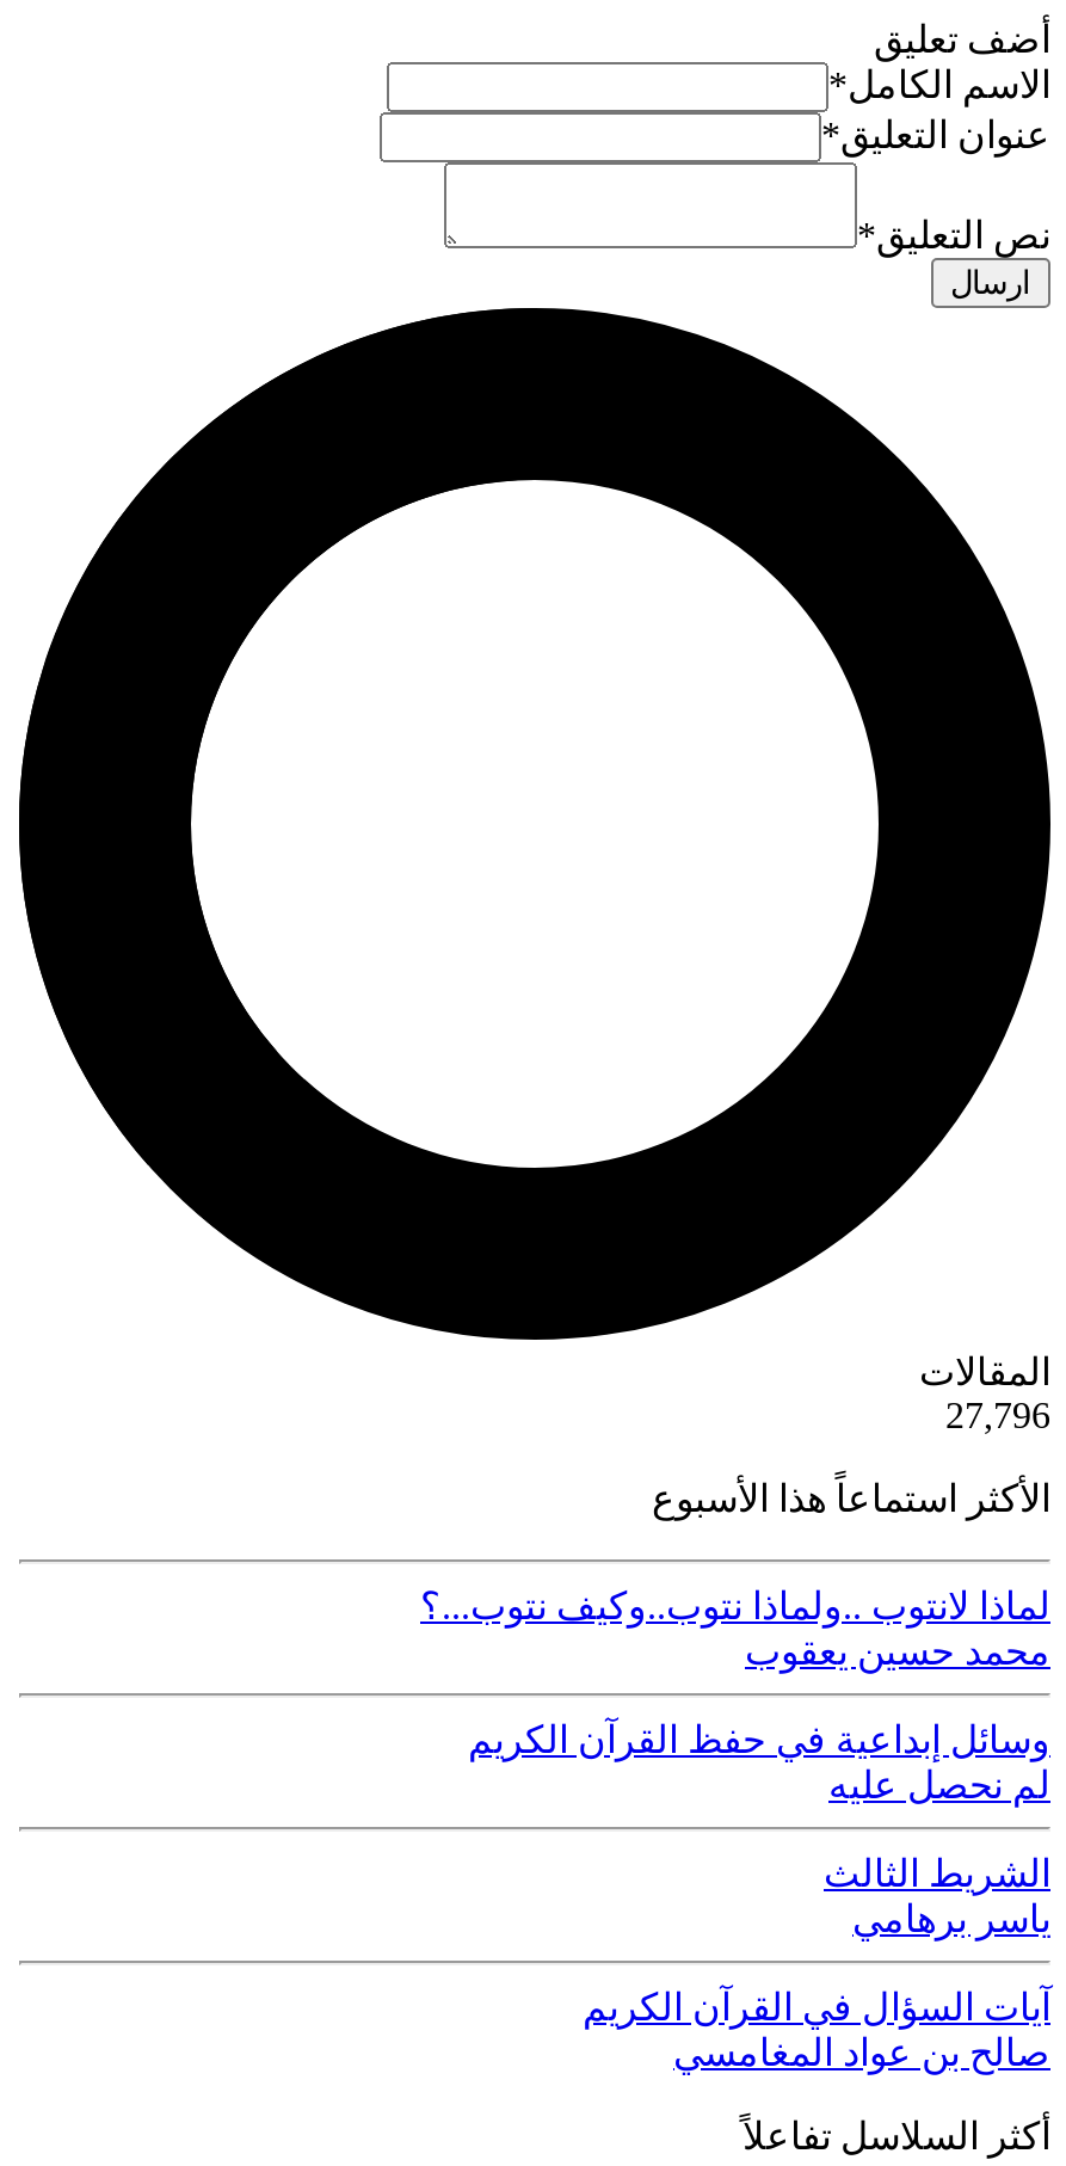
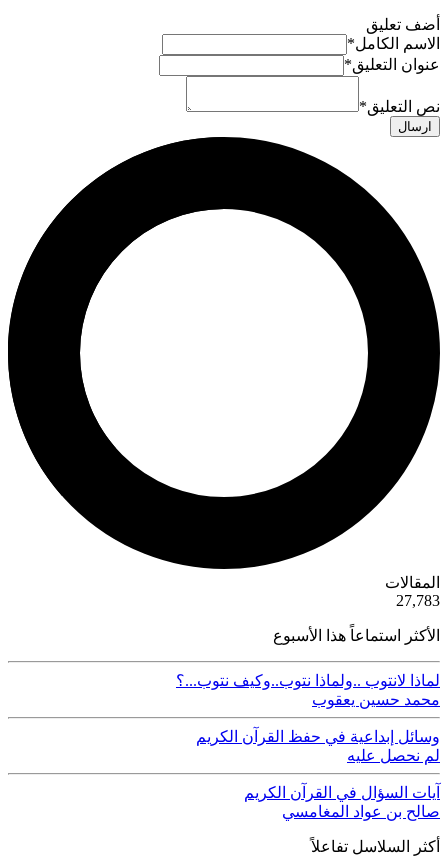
[945,1394,1050,1434] 27,796 -> [396,592,440,609] 27,783
[824,1852,1050,1938] الشريط الثالث | ياسر برهامي -> none

